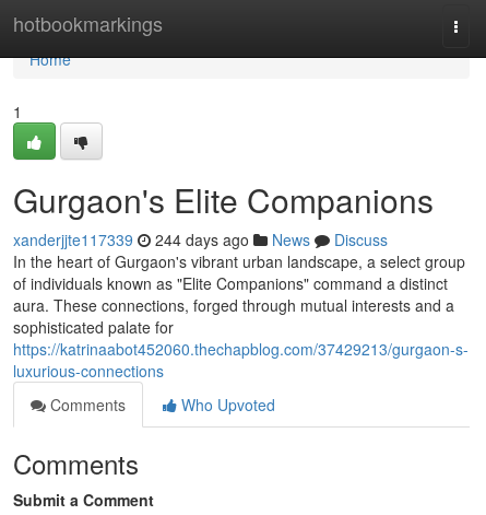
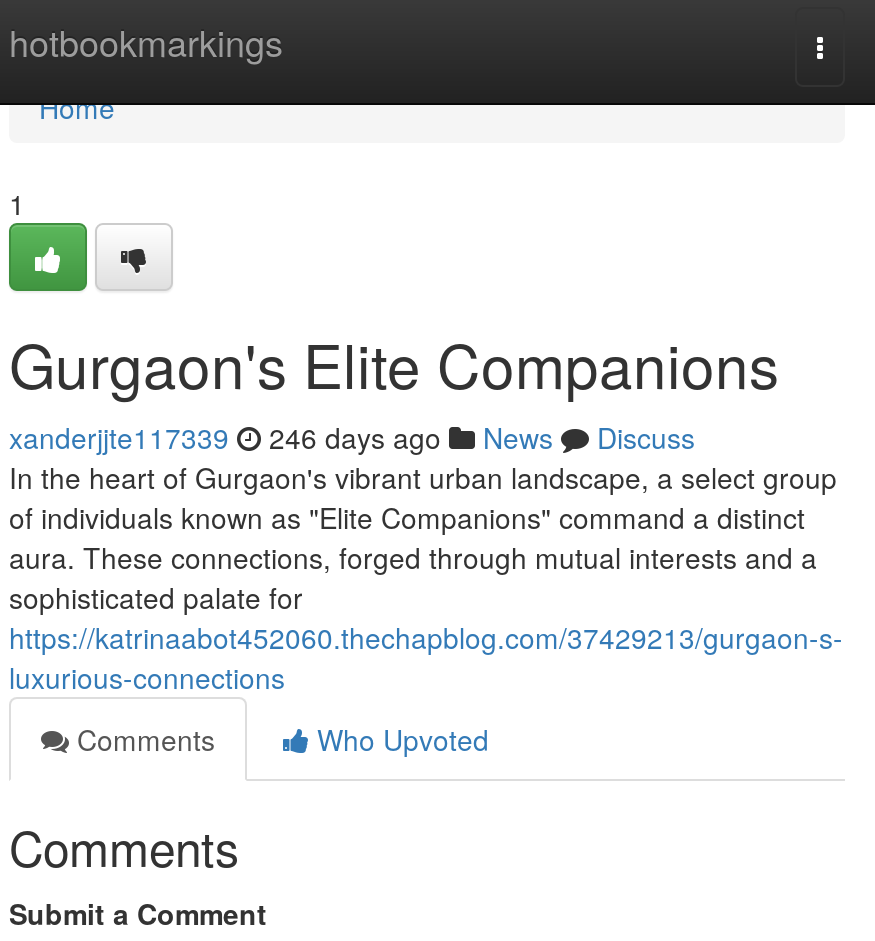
[13,229,388,250] xanderjjte117339 244 days ago News Discuss -> [9,417,695,457] xanderjjte117339 246 days ago News Discuss

